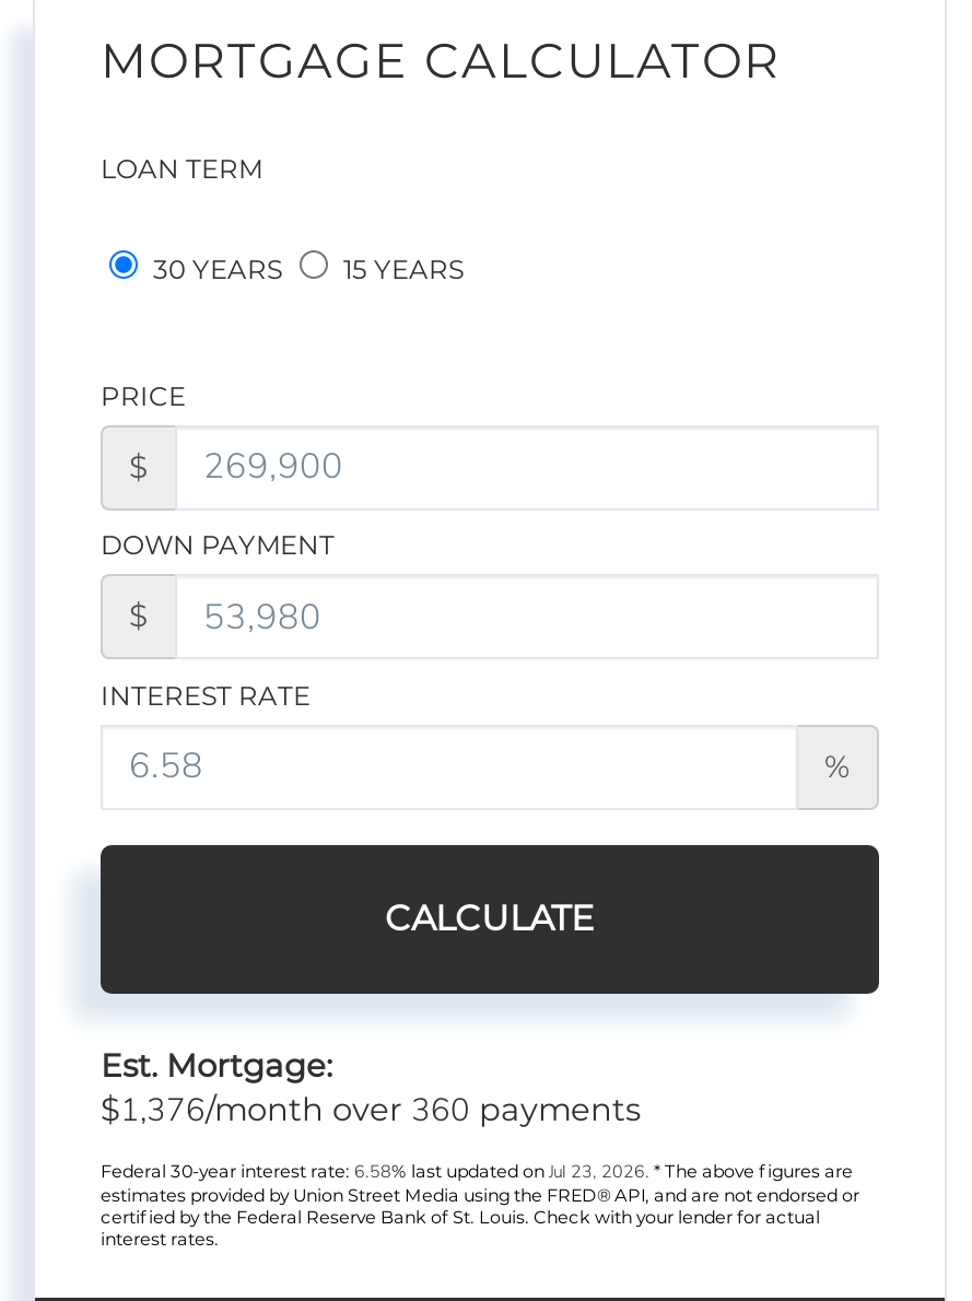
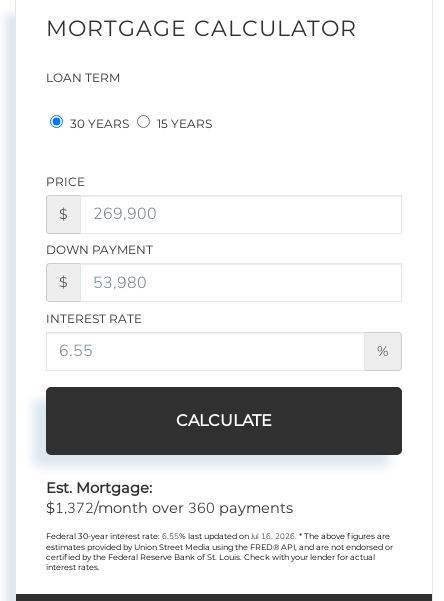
[101,1089,641,1132] $1,376/month over 360 payments -> [46,498,293,518] $1,372/month over 360 payments
[101,1161,853,1185] Federal 30-year interest rate: 6.58% last updated on Jul 23, 2026. * The above figures are -> [46,531,390,542] Federal 30-year interest rate: 6.55% last updated on Jul 16, 2026. * The above figures are

